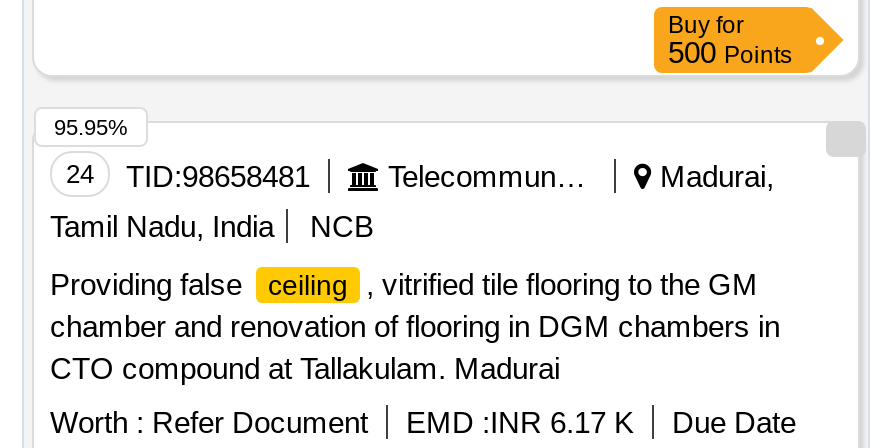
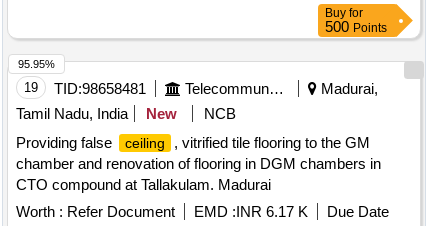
[66,159,310,193] 24 TID:98658481 -> [24,80,146,97] 19 TID:98658481
none -> [146,105,177,122] New

